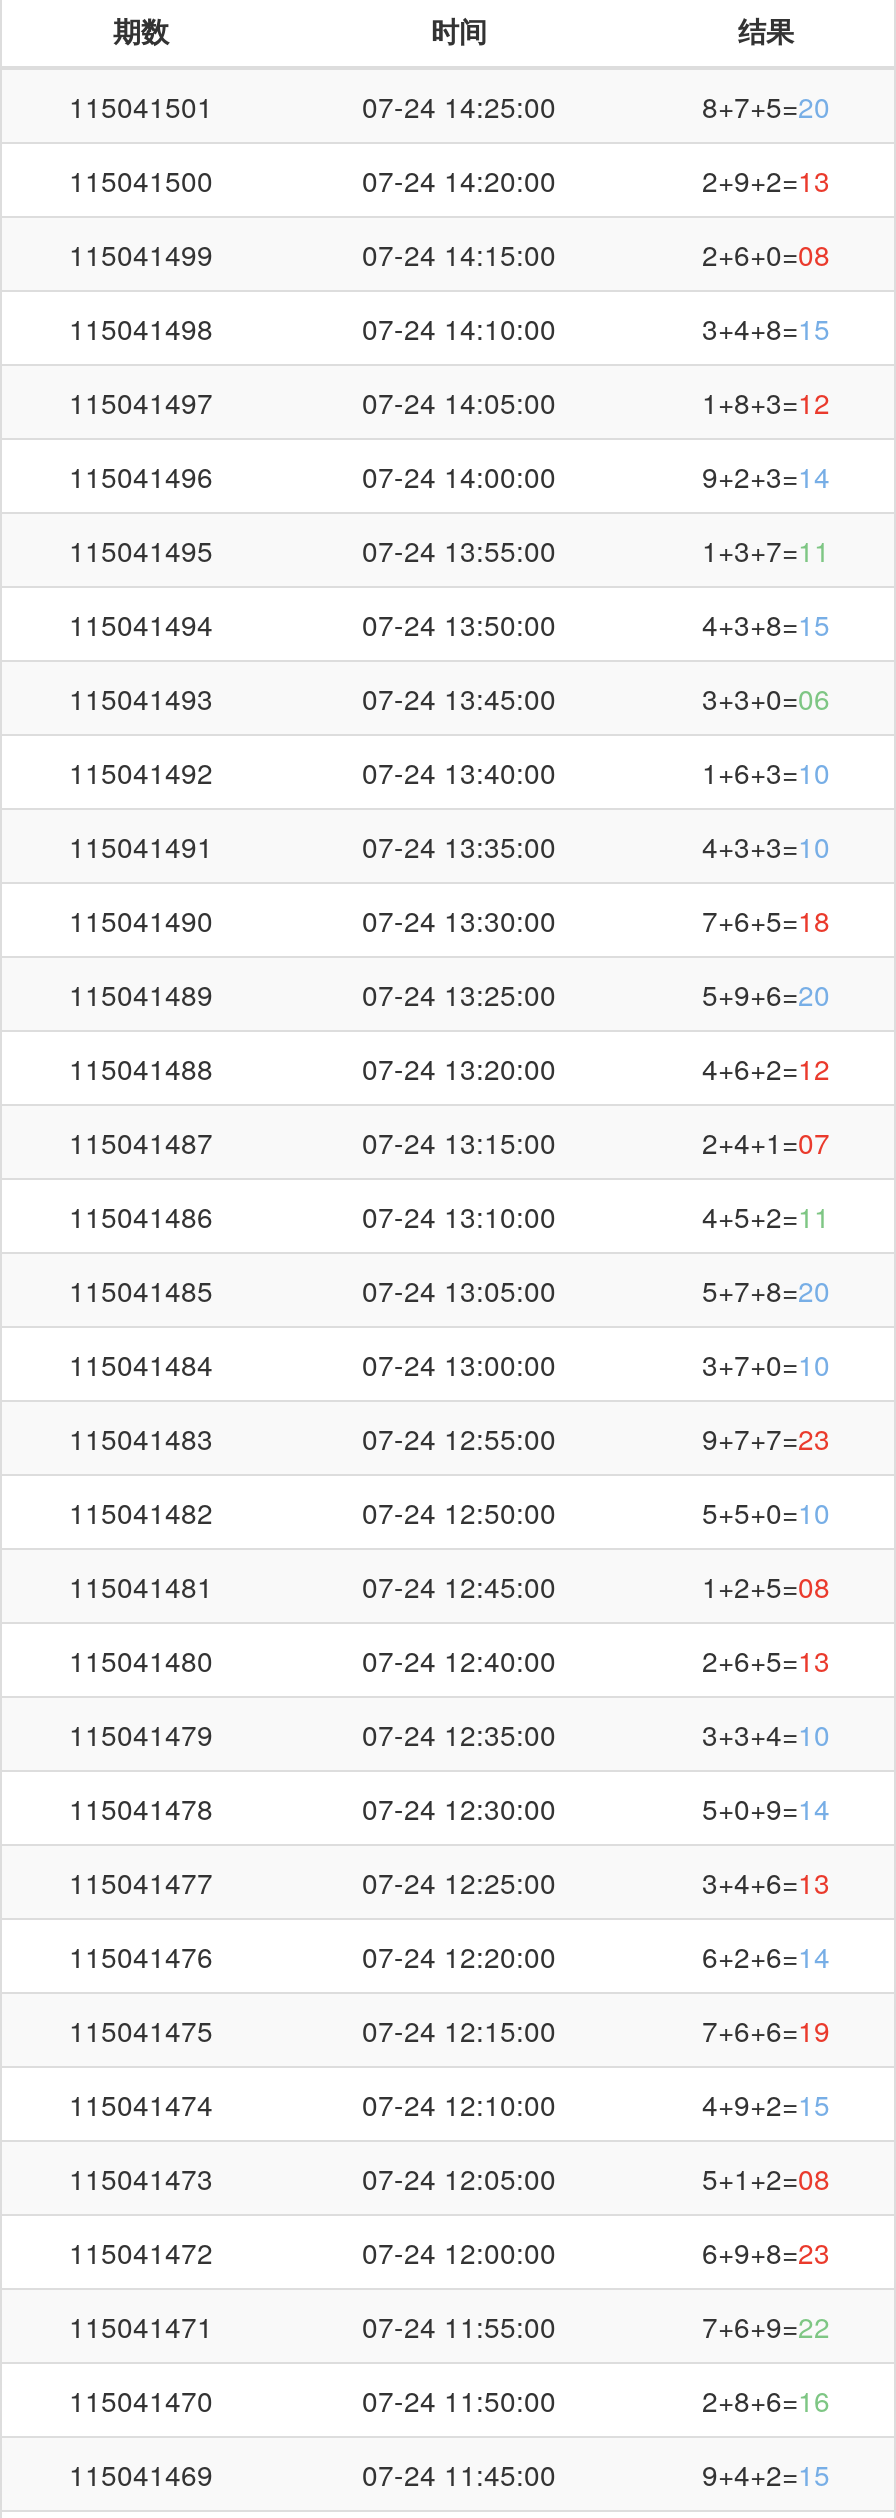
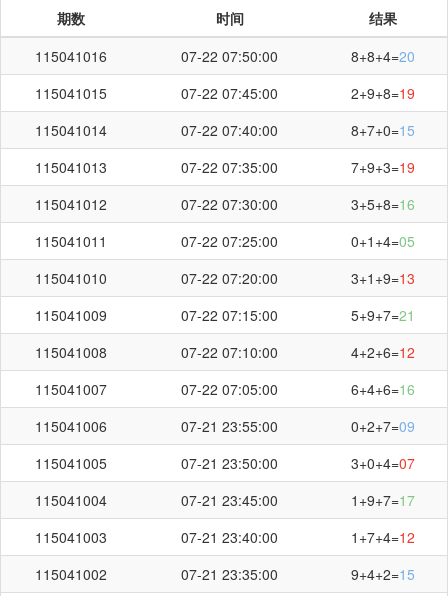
[69,86,830,2494] 115041501 | 07-24 14:25:00 | 8+7+5=20 | 115041500 | 07-24 14:20:00 | 2+9+2=13 | 115041499 | 07-24 14:15:00 | 2+6+0=08 | 115041498 | 07-24 14:10:00 | 3+4+8= 15 | 115041497 | 07-24 14:05:00 | 1+8+3=12 | 115041496 | 07-24 14:00:00 | 9+2+3= 14 | 115041495 | 07-24 13:55:00 | 1+3+7= 11 | 115041494 | 07-24 13:50:00 | 4+3+8= 15 | 115041493 | 07-24 13:45:00 | 3+3+0=06 | 115041492 | 07-24 13:40:00 | 1+6+3= 10 | 115041491 | 07-24 13:35:00 | 4+3+3= 10 | 115041490 | 07-24 13:30:00 | 7+6+5=18 | 115041489 | 07-24 13:25:00 | 5+9+6=20 | 115041488 | 07-24 13:20:00 | 4+6+2=12 | 115041487 | 07-24 13:15:00 | 2+4+1=07 | 115041486 | 07-24 13:10:00 | 4+5+2= 11 | 115041485 | 07-24 13:05:00 | 5+7+8=20 | 115041484 | 07-24 13:00:00 | 3+7+0= 10 | 115041483 | 07-24 12:55:00 | 9+7+7=23 | 115041482 | 07-24 12:50:00 | 5+5+0= 10 | 115041481 | 07-24 12:45:00 | 1+2+5=08 | 115041480 | 07-24 12:40:00 | 2+6+5=13 | 115041479 | 07-24 12:35:00 | 3+3+4= 10 | 115041478 | 07-24 12:30:00 | 5+0+9= 14 | 115041477 | 07-24 12:25:00 | 3+4+6=13 | 115041476 | 07-24 12:20:00 | 6+2+6= 14 | 115041475 | 07-24 12:15:00 | 7+6+6=19 | 115041474 | 07-24 12:10:00 | 4+9+2= 15 | 115041473 | 07-24 12:05:00 | 5+1+2=08 | 115041472 | 07-24 12:00:00 | 6+9+8=23 | 115041471 | 07-24 11:55:00 | 7+6+9=22 | 115041470 | 07-24 11:50:00 | 2+8+6= 16 | 115041469 | 07-24 11:45:00 -> [34,46,415,584] 115041016 | 07-22 07:50:00 | 8+8+4=20 | 115041015 | 07-22 07:45:00 | 2+9+8=19 | 115041014 | 07-22 07:40:00 | 8+7+0=15 | 115041013 | 07-22 07:35:00 | 7+9+3=19 | 115041012 | 07-22 07:30:00 | 3+5+8= 16 | 115041011 | 07-22 07:25:00 | 0+1+4=05 | 115041010 | 07-22 07:20:00 | 3+1+9=13 | 115041009 | 07-22 07:15:00 | 5+9+7=21 | 115041008 | 07-22 07:10:00 | 4+2+6=12 | 115041007 | 07-22 07:05:00 | 6+4+6=16 | 115041006 | 07-21 23:55:00 | 0+2+7=09 | 115041005 | 07-21 23:50:00 | 3+0+4=07 | 115041004 | 07-21 23:45:00 | 1+9+7= 17 | 115041003 | 07-21 23:40:00 | 1+7+4=12 | 115041002 | 07-21 23:35:00

